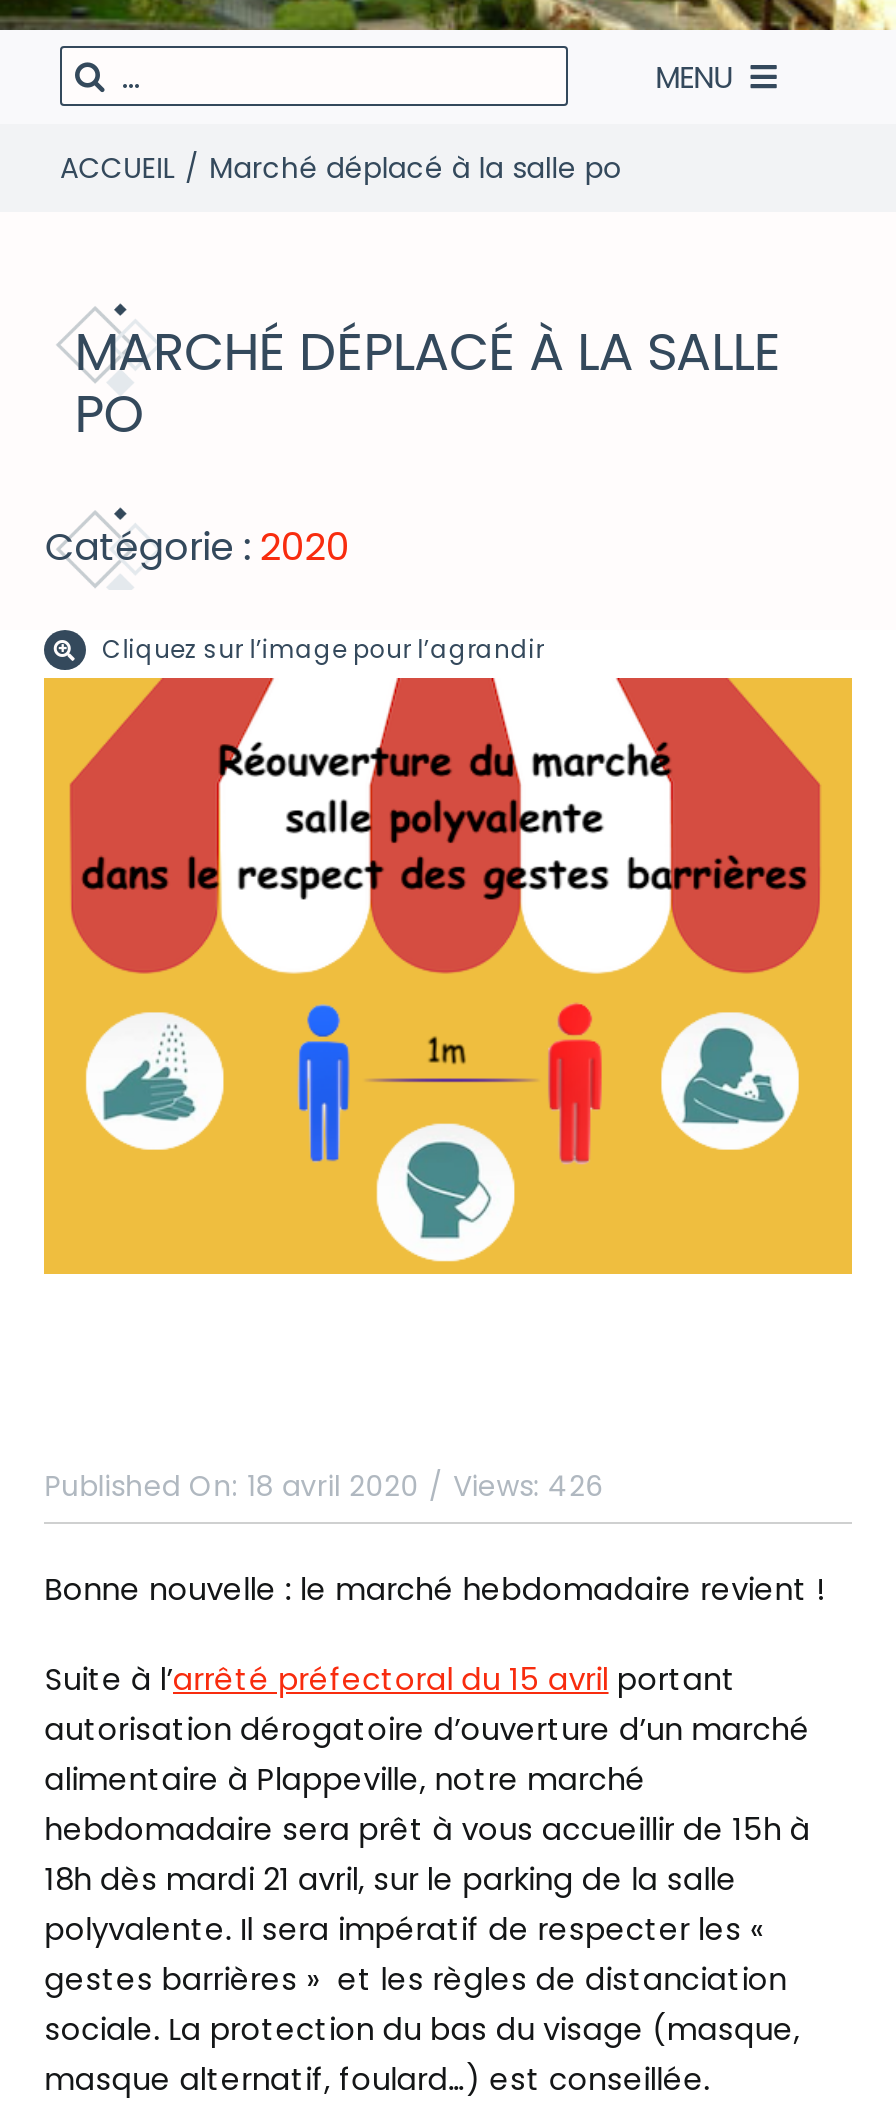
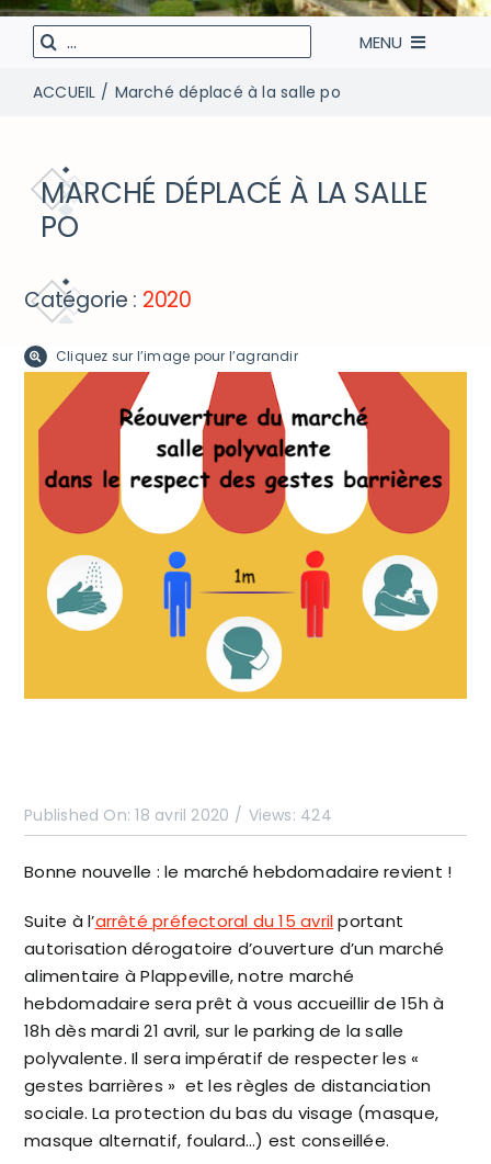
[44,1466,604,1506] Published On: 18 avril 2020 / Views: 426 -> [24,804,332,826] Published On: 18 avril 2020 / Views: 424

